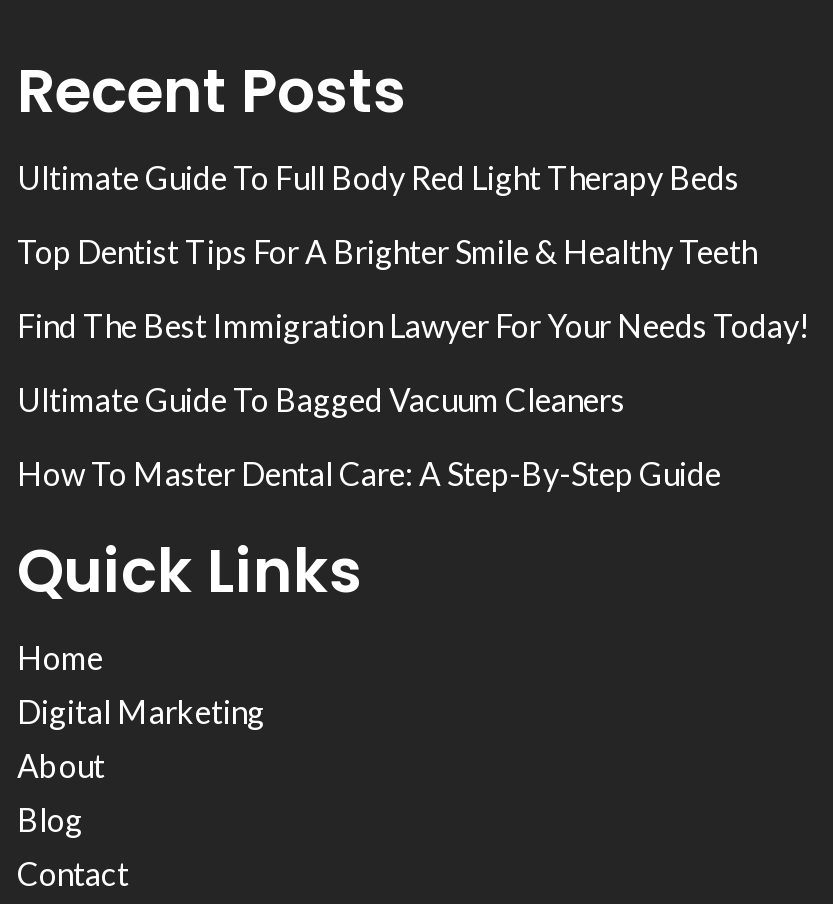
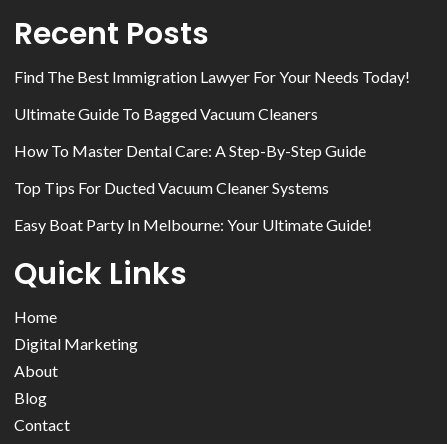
[17,159,757,271] Ultimate Guide To Full Body Red Light Therapy Beds | Top Dentist Tips For A Brighter Smile & Healthy Teeth -> none
moved [17,307,809,493] -> [14,67,410,160]: Find The Best Immigration Lawyer For Your Needs Today! | Ultimate Guide To Bagged Vacuum Cleaners | How To Master Dental Care: A Step-By-Step Guide
none -> [14,178,372,234] Top Tips For Ducted Vacuum Cleaner Systems | Easy Boat Party In Melbourne: Your Ultimate Guide!

